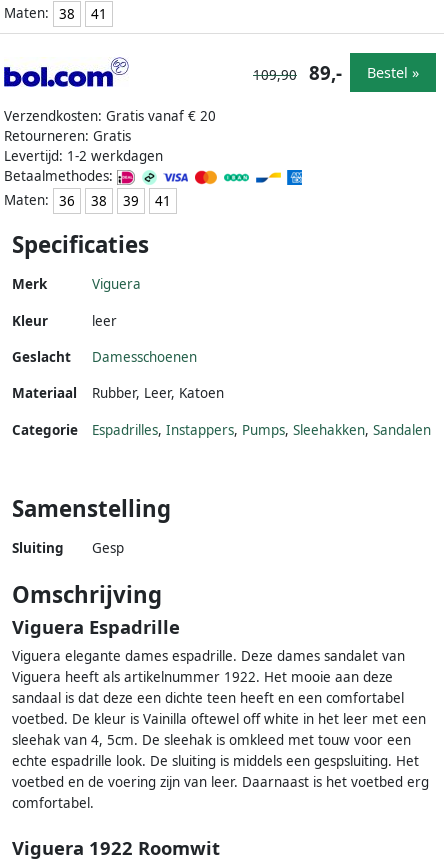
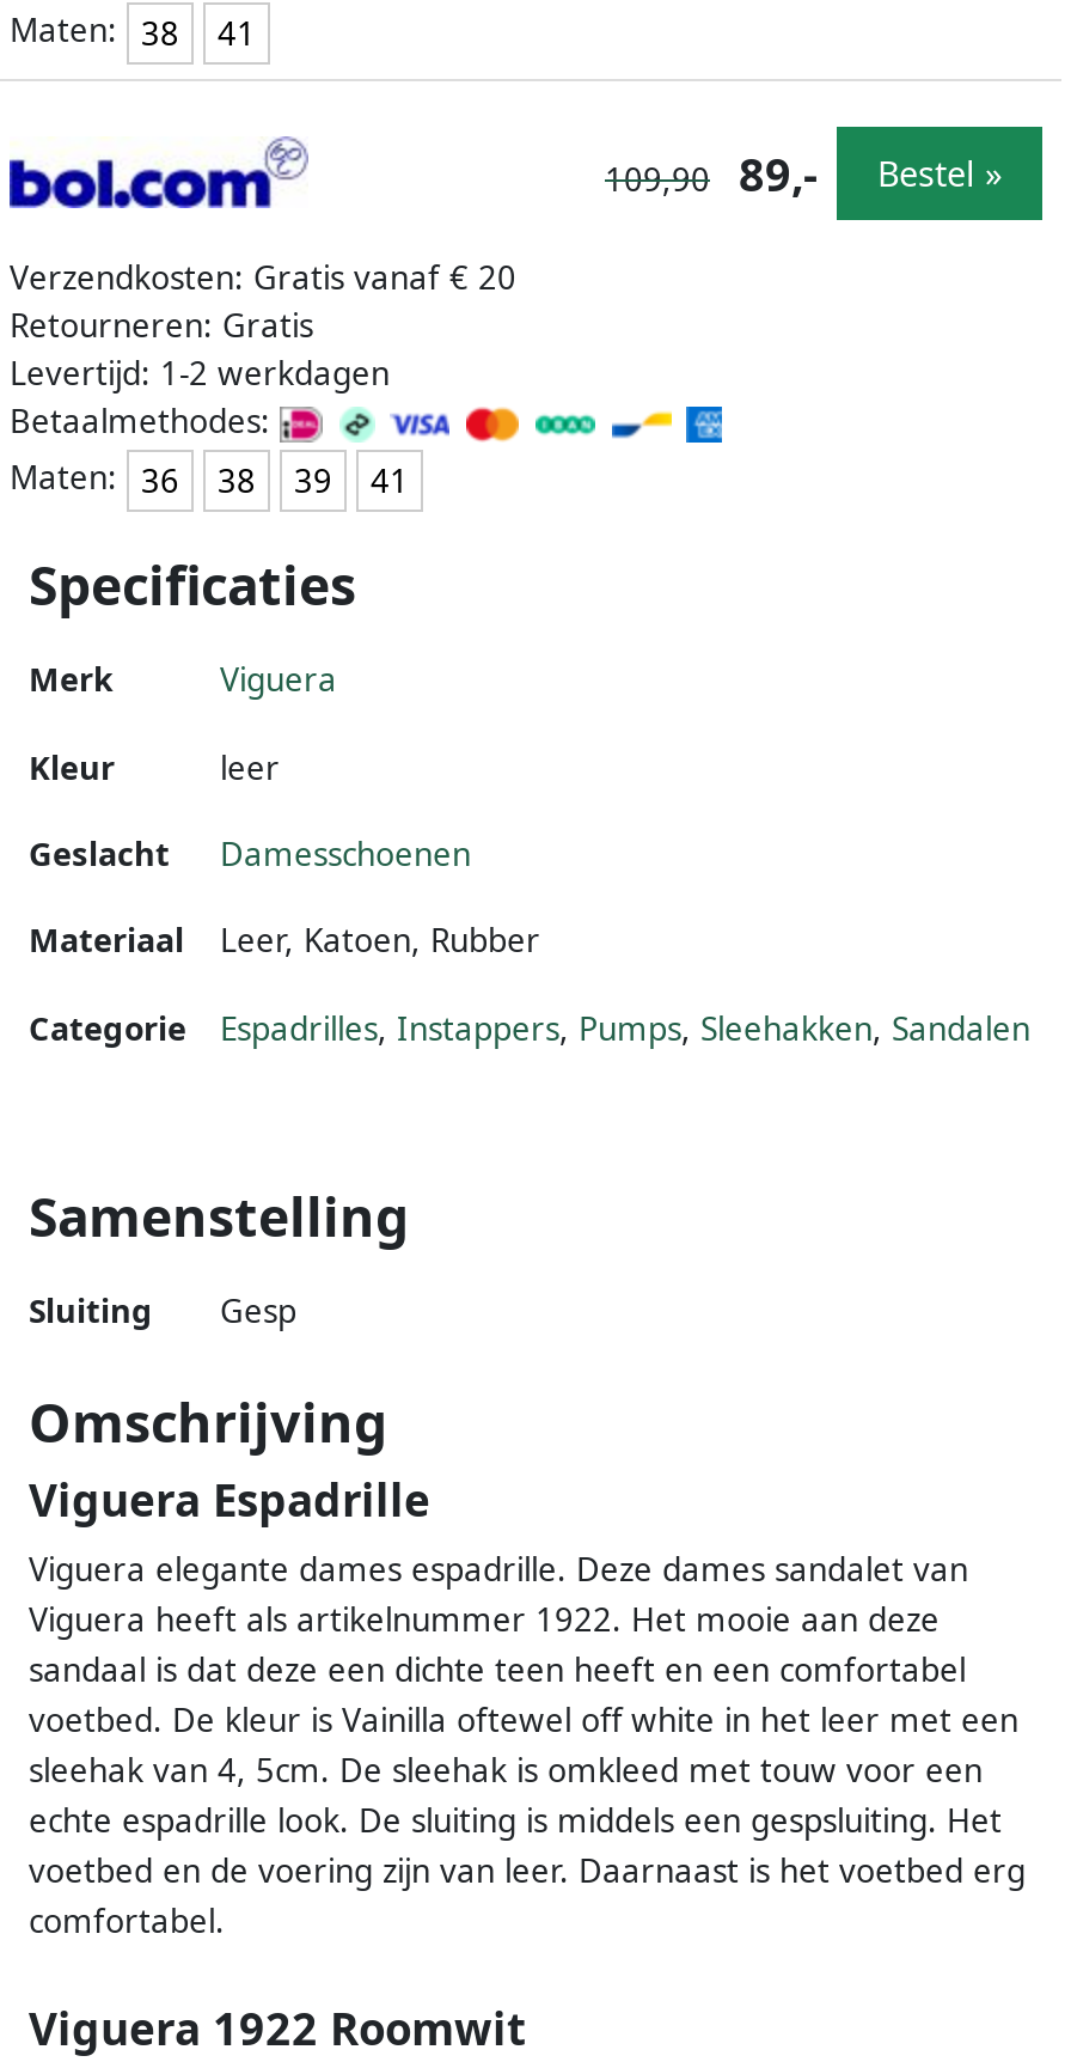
[92,384,224,402] Rubber, Leer, Katoen -> [220,919,540,962] Leer, Katoen, Rubber

